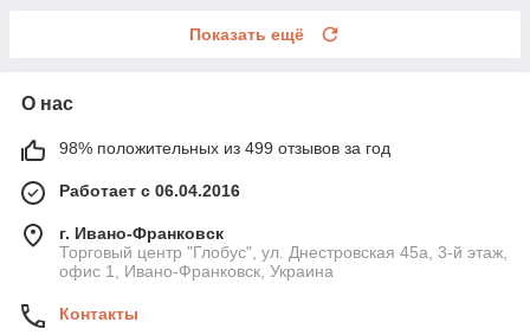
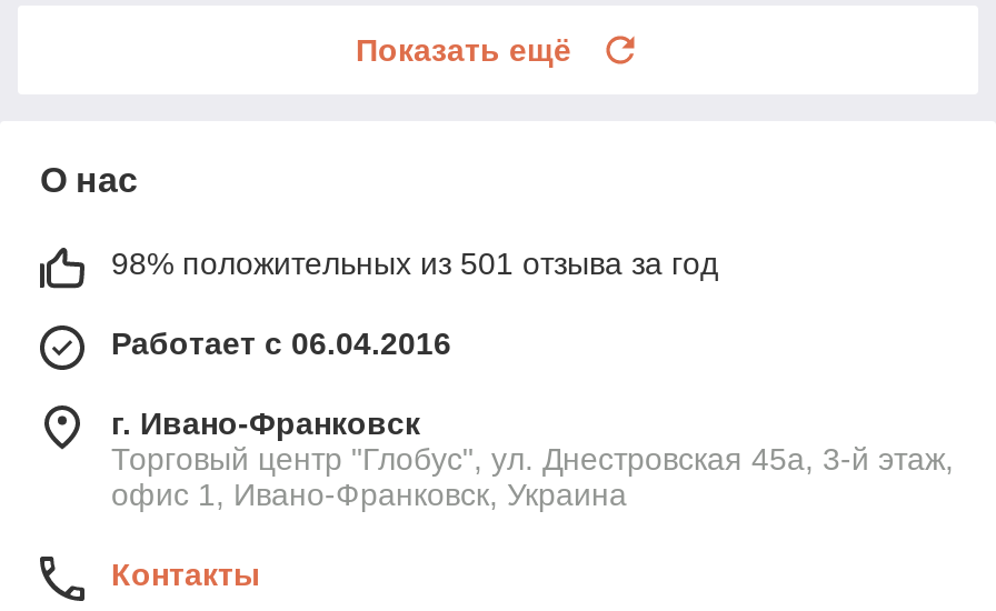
[59,138,390,157] 98% положительных из 499 отзывов за год -> [111,245,718,281] 98% положительных из 501 отзыва за год

